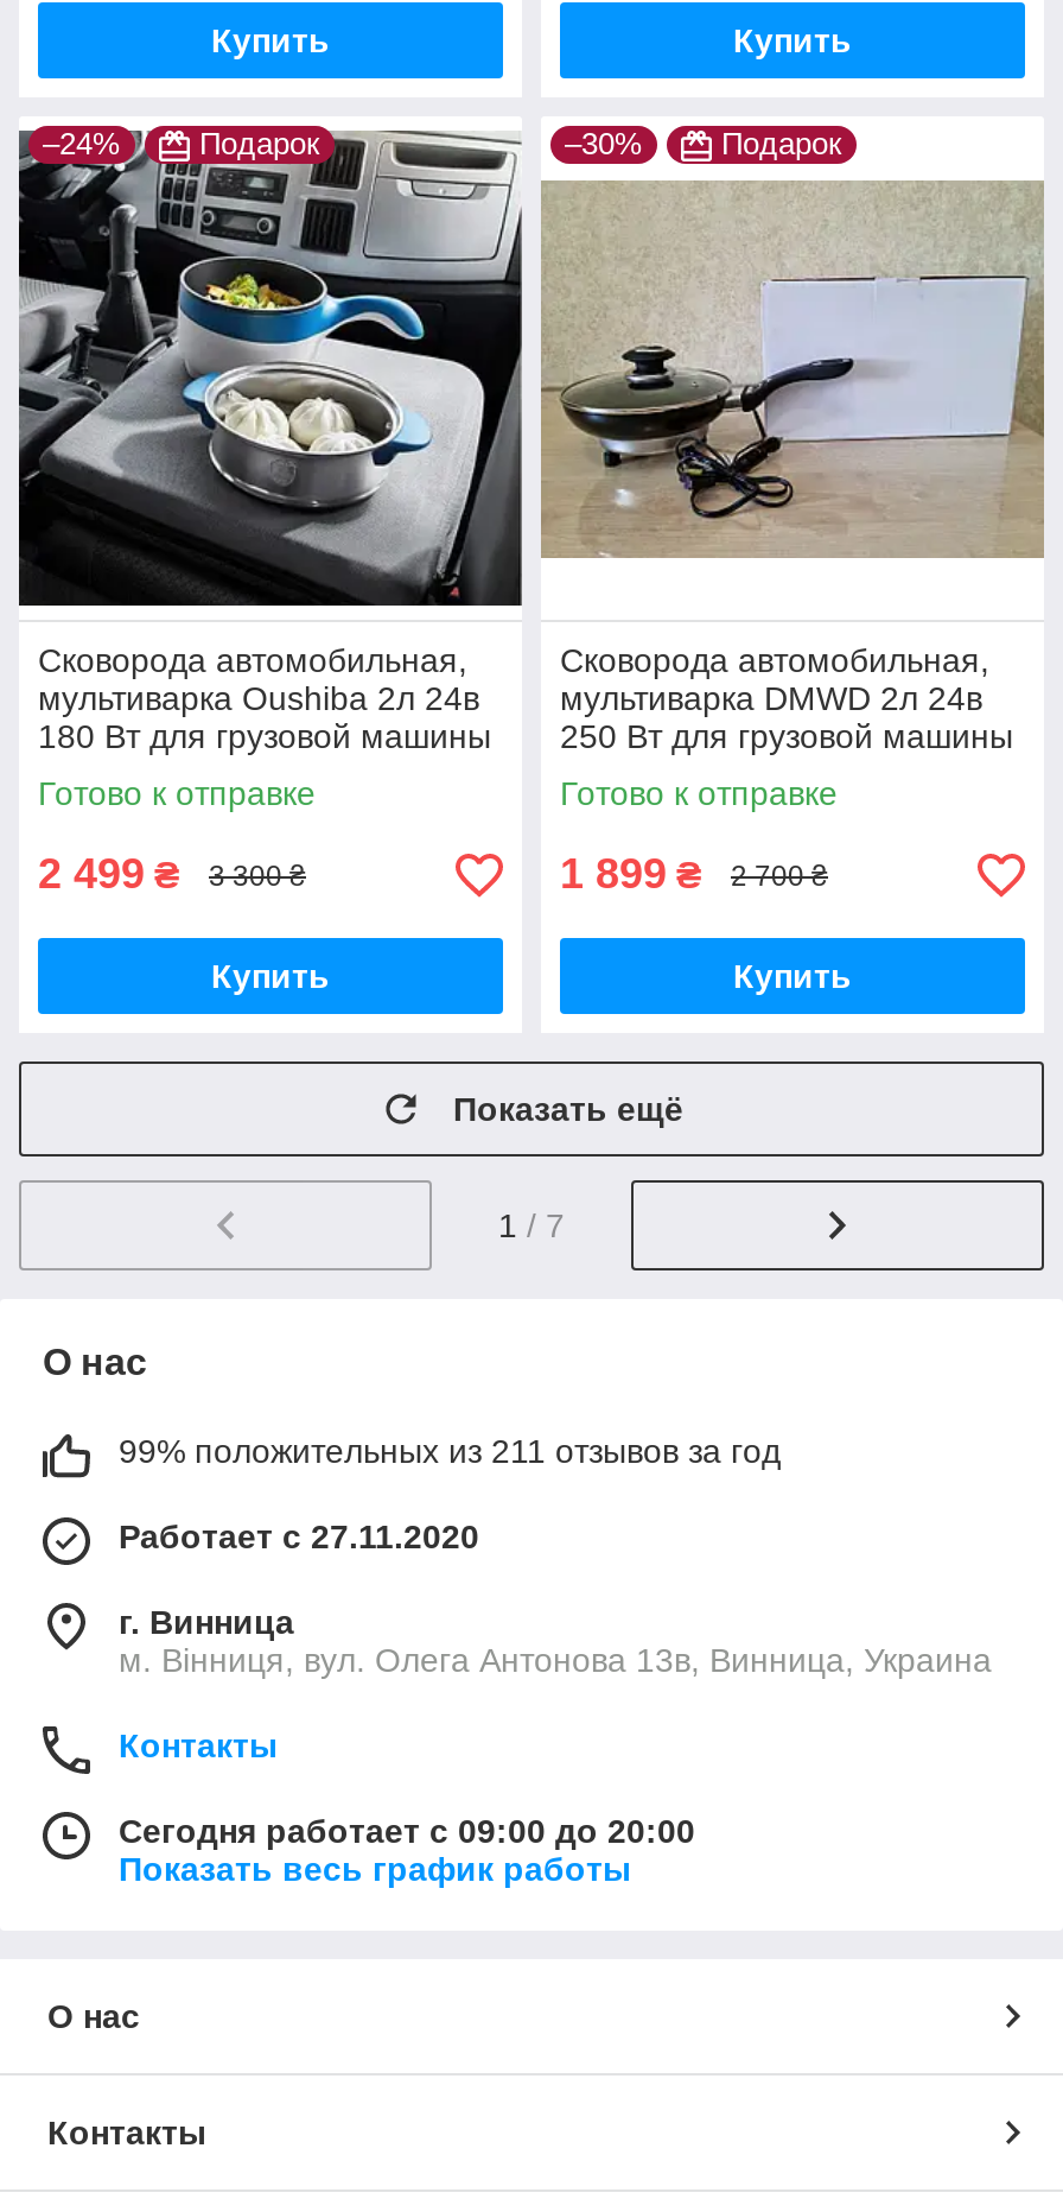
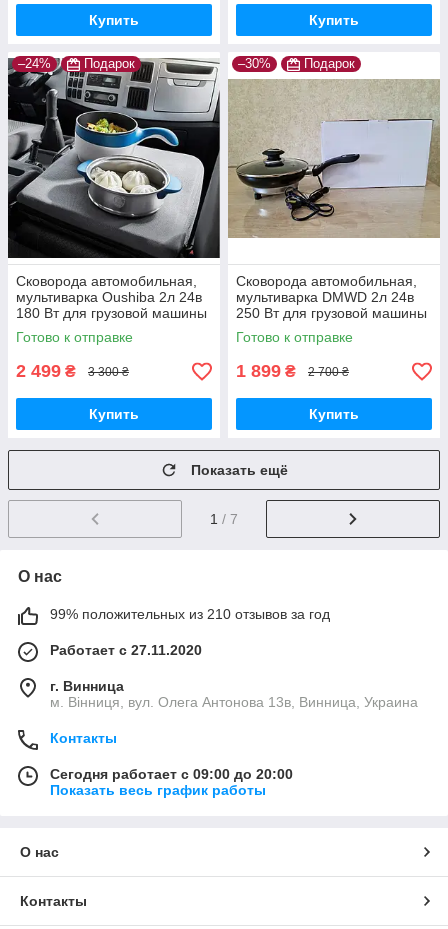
[119,1432,781,1470] 99% положительных из 211 отзывов за год -> [50,606,330,622] 99% положительных из 210 отзывов за год

